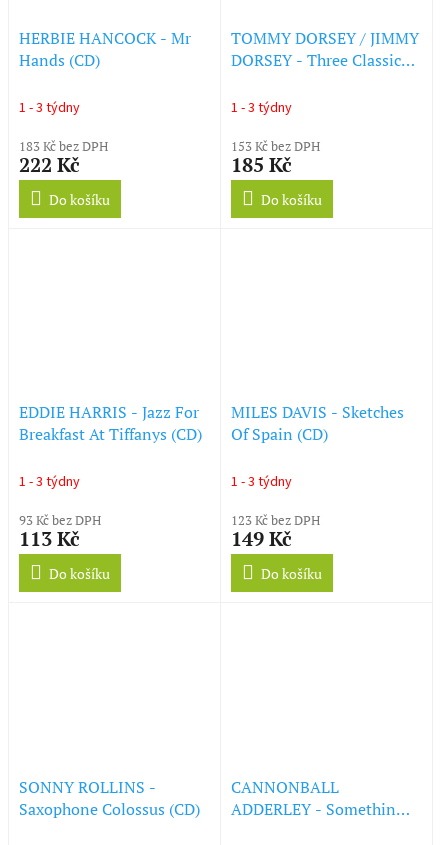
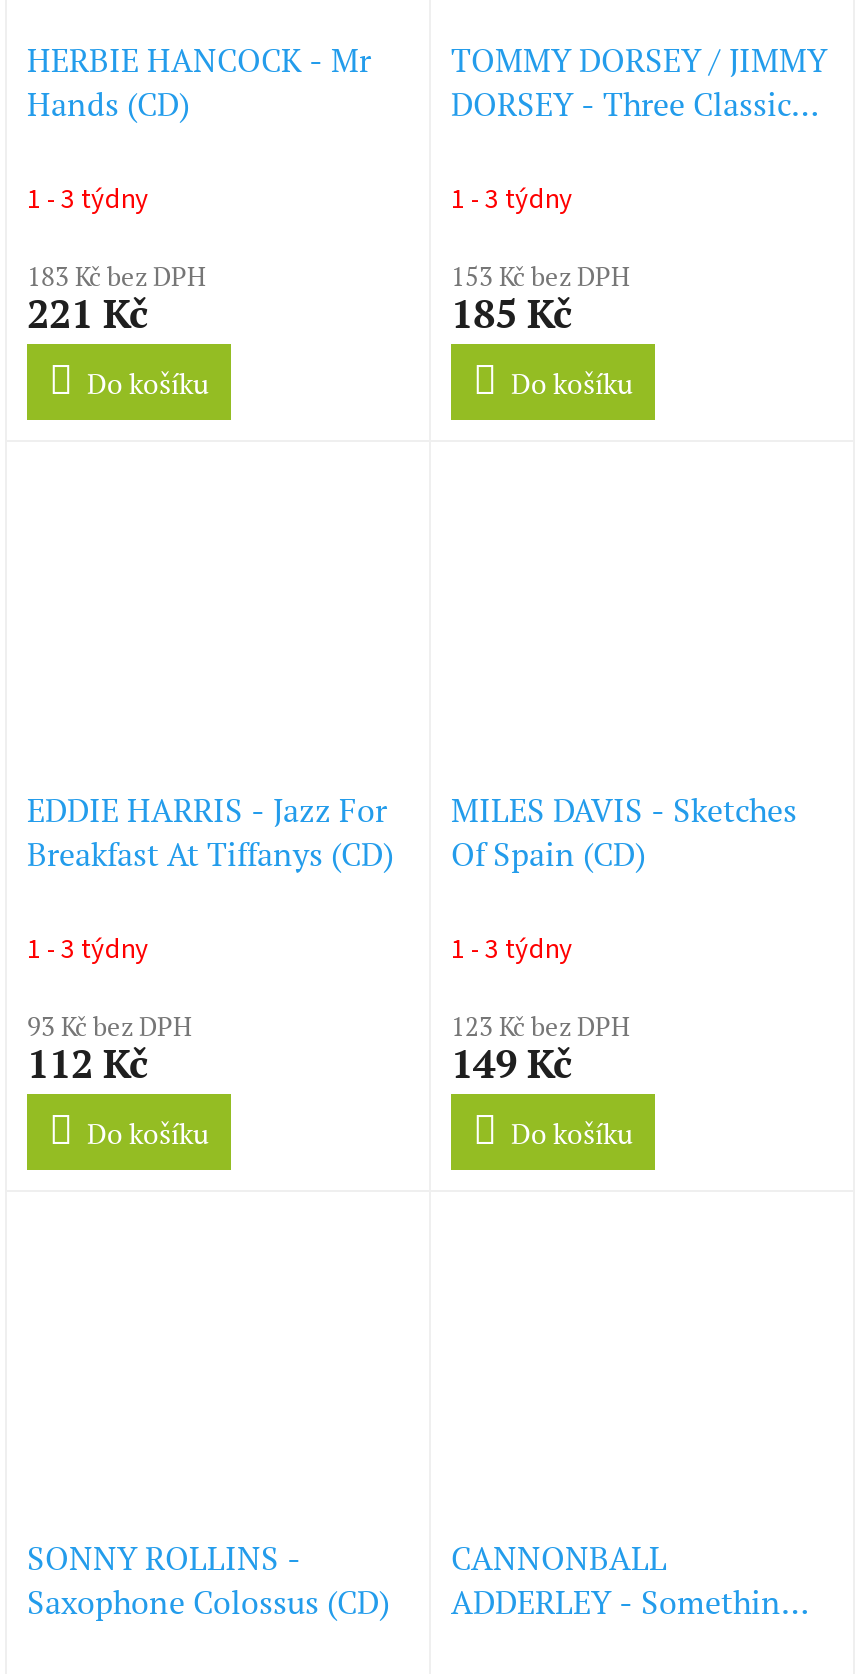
[19,151,80,178] 222 Kč -> [27,286,149,340] 221 Kč
[19,525,80,552] 113 Kč -> [27,1035,149,1089] 112 Kč

